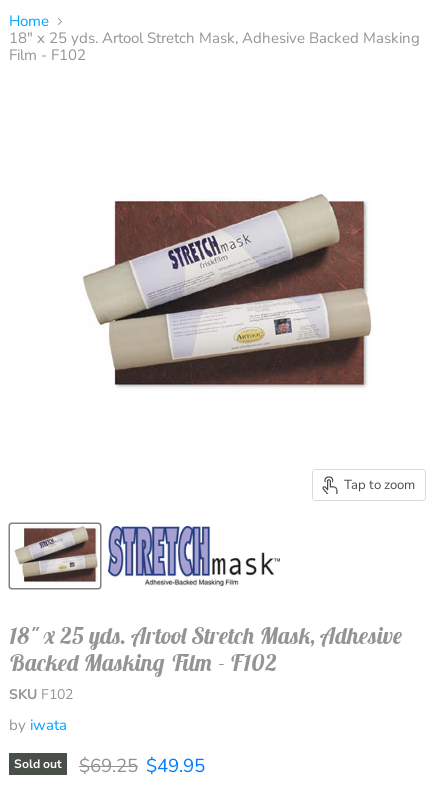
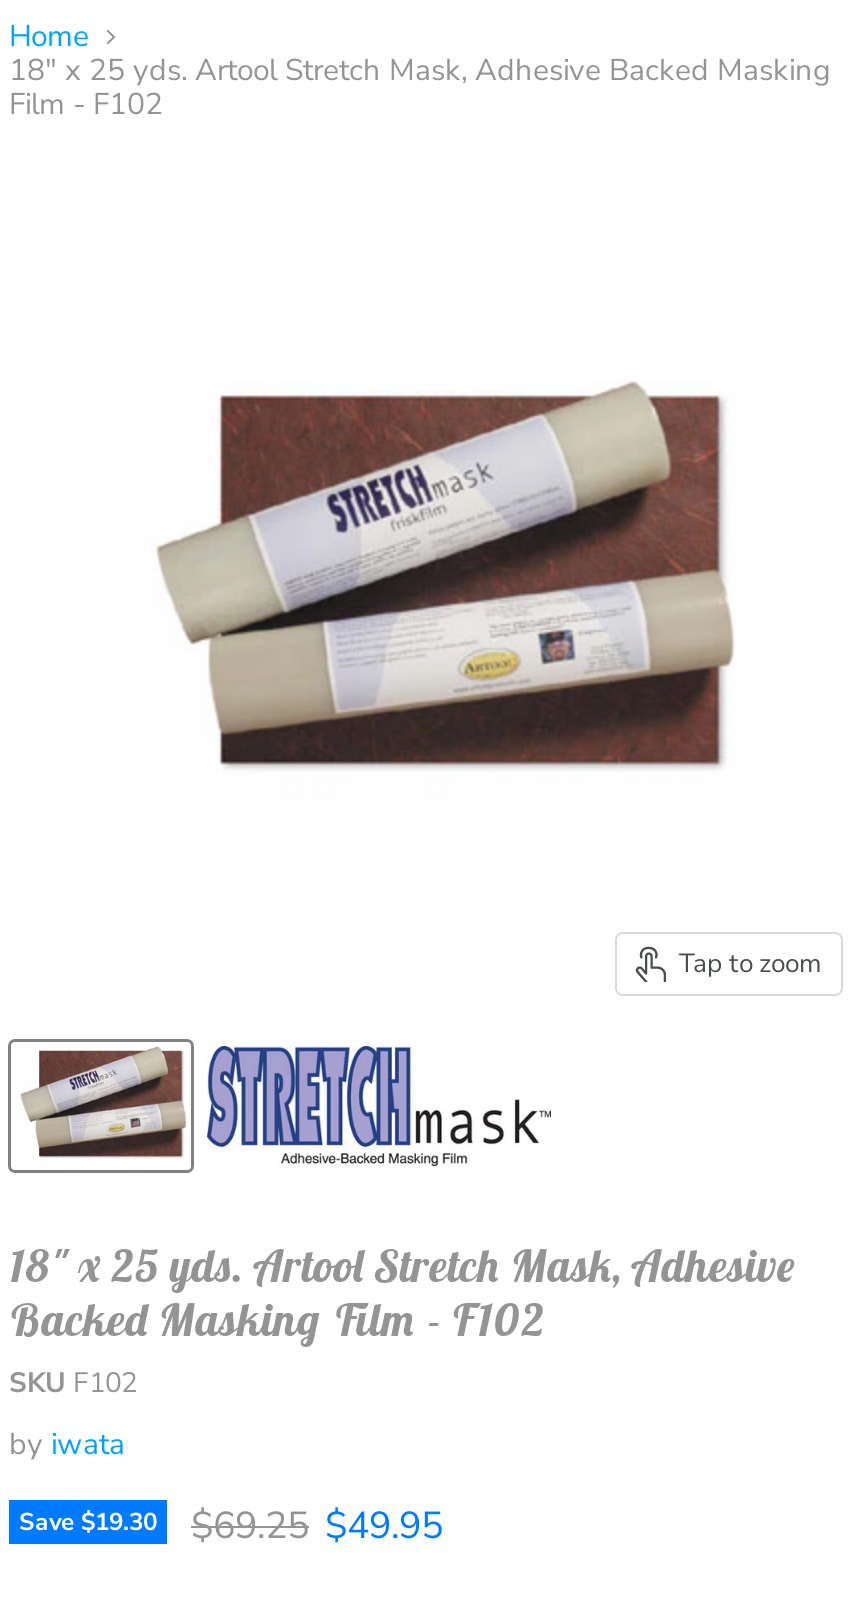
[14,756,62,772] Sold out -> [19,1506,157,1538] Save $19.30

